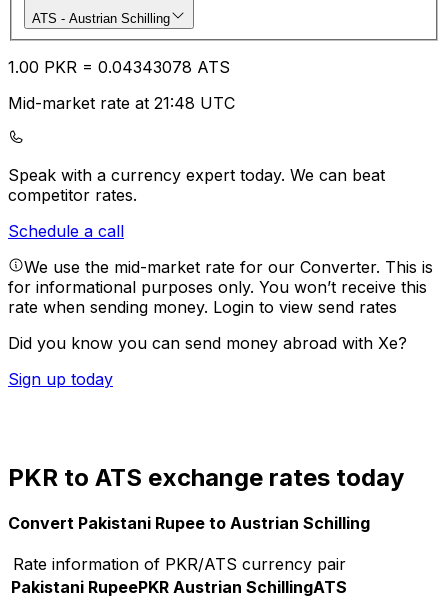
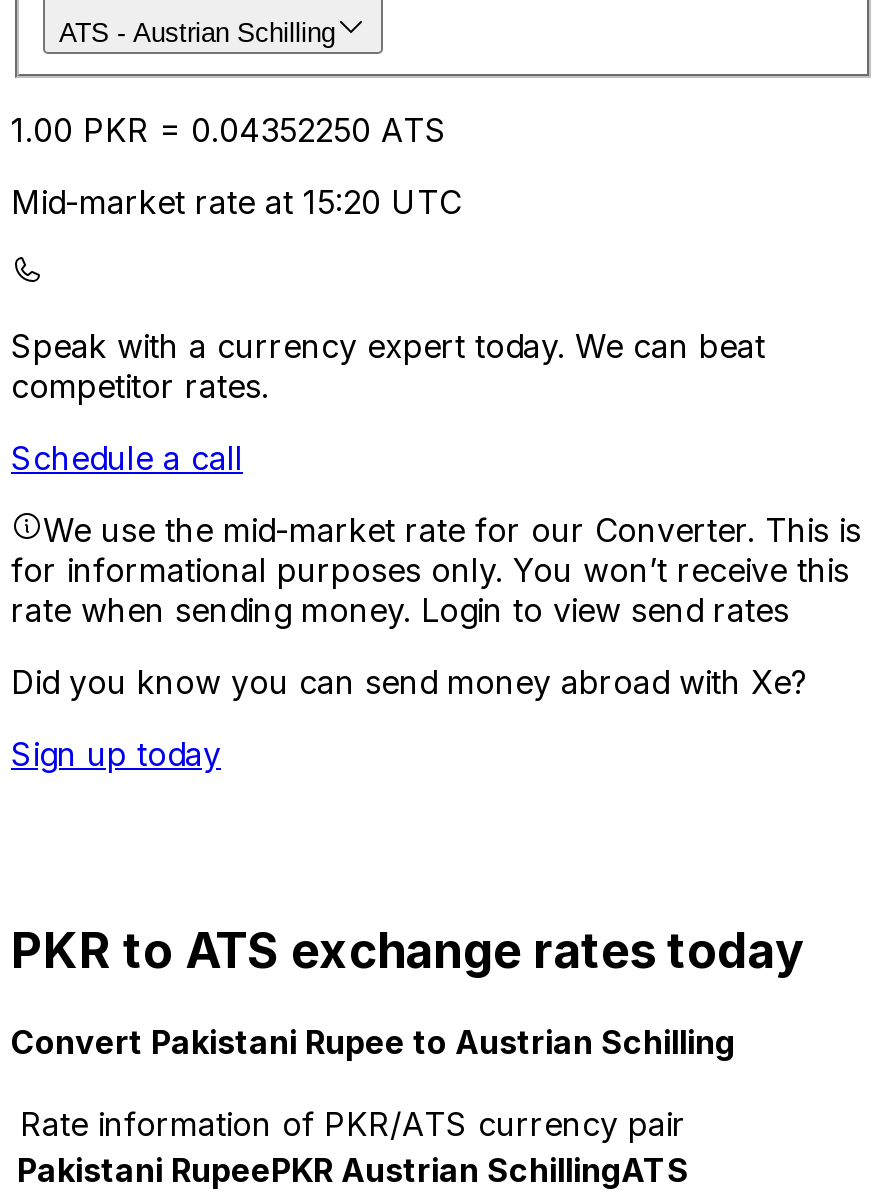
[8,57,230,77] 1.00 PKR = 0.04343078 ATS -> [11,110,447,150] 1.00 PKR = 0.04352250 ATS
[8,93,235,113] Mid-market rate at 21:48 UTC -> [11,182,461,222] Mid-market rate at 15:20 UTC

